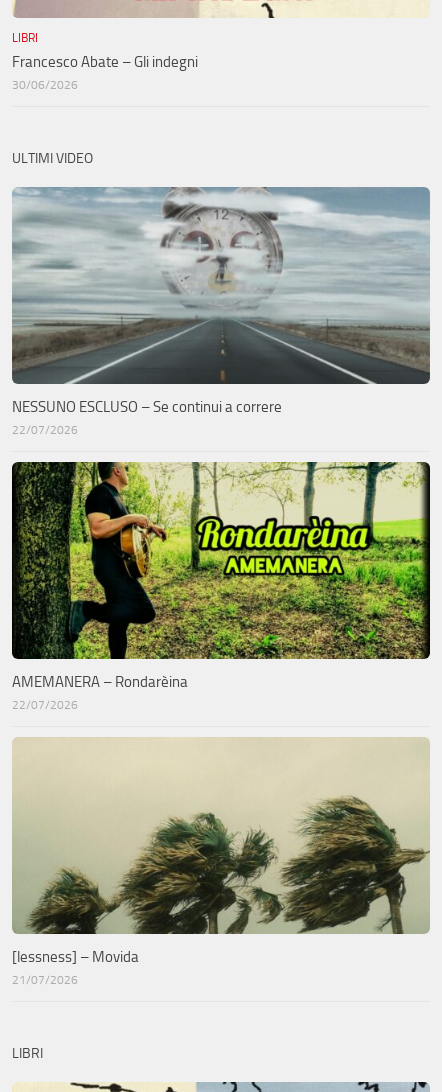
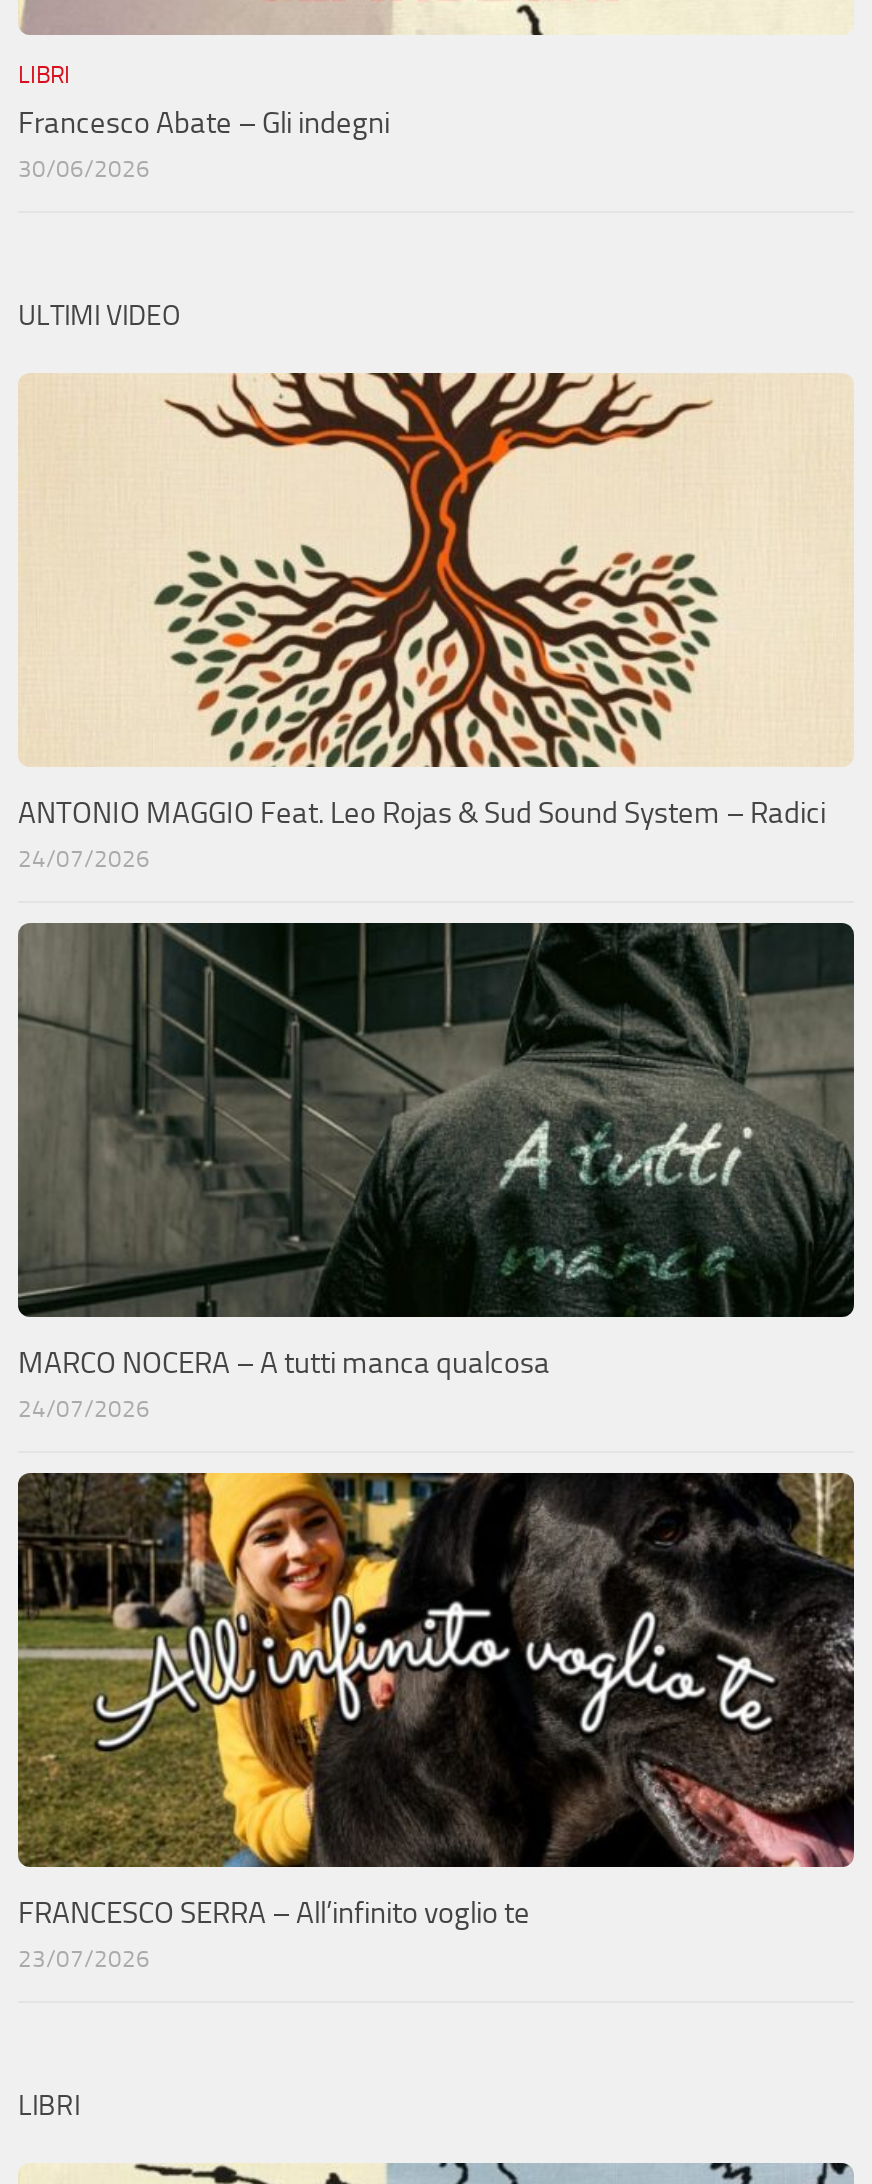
[11,186,431,437] [image] | NESSUNO ESCLUSO – Se continui a correre | 22/07/2026 -> [18,372,854,874] [image] | ANTONIO MAGGIO Feat. Leo Rojas & Sud Sound System – Radici | 24/07/2026
[11,461,431,712] [image] | AMEMANERA – Rondarèina | 22/07/2026 -> [16,920,856,1424] [image] | MARCO NOCERA – A tutti manca qualcosa | 24/07/2026
[12,736,430,987] [image] | [lessness] – Movida | 21/07/2026 -> [16,1470,856,1974] [image] | FRANCESCO SERRA – All’infinito voglio te | 23/07/2026

